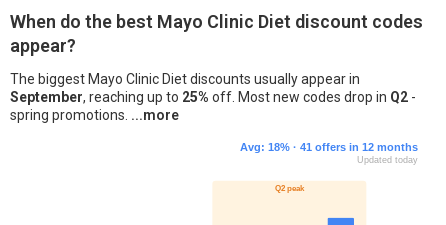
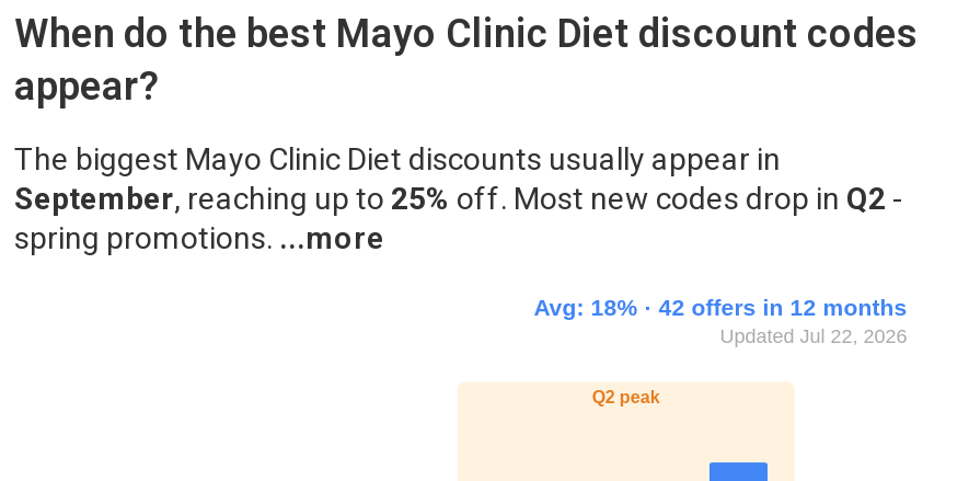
[240,141,418,165] Avg: 18% · 41 offers in 12 months | Updated today -> [534,295,907,347] Avg: 18% · 42 offers in 12 months | Updated Jul 22, 2026

